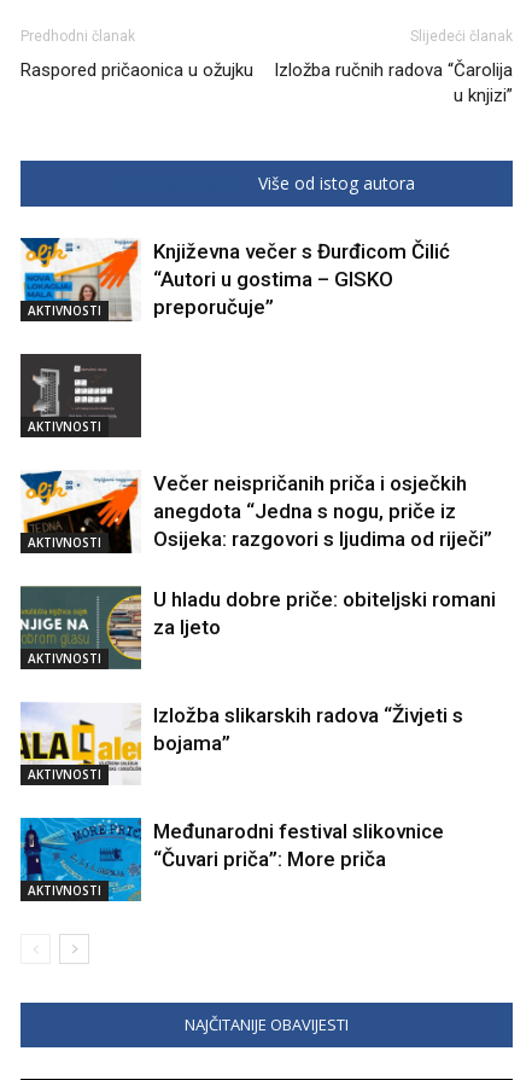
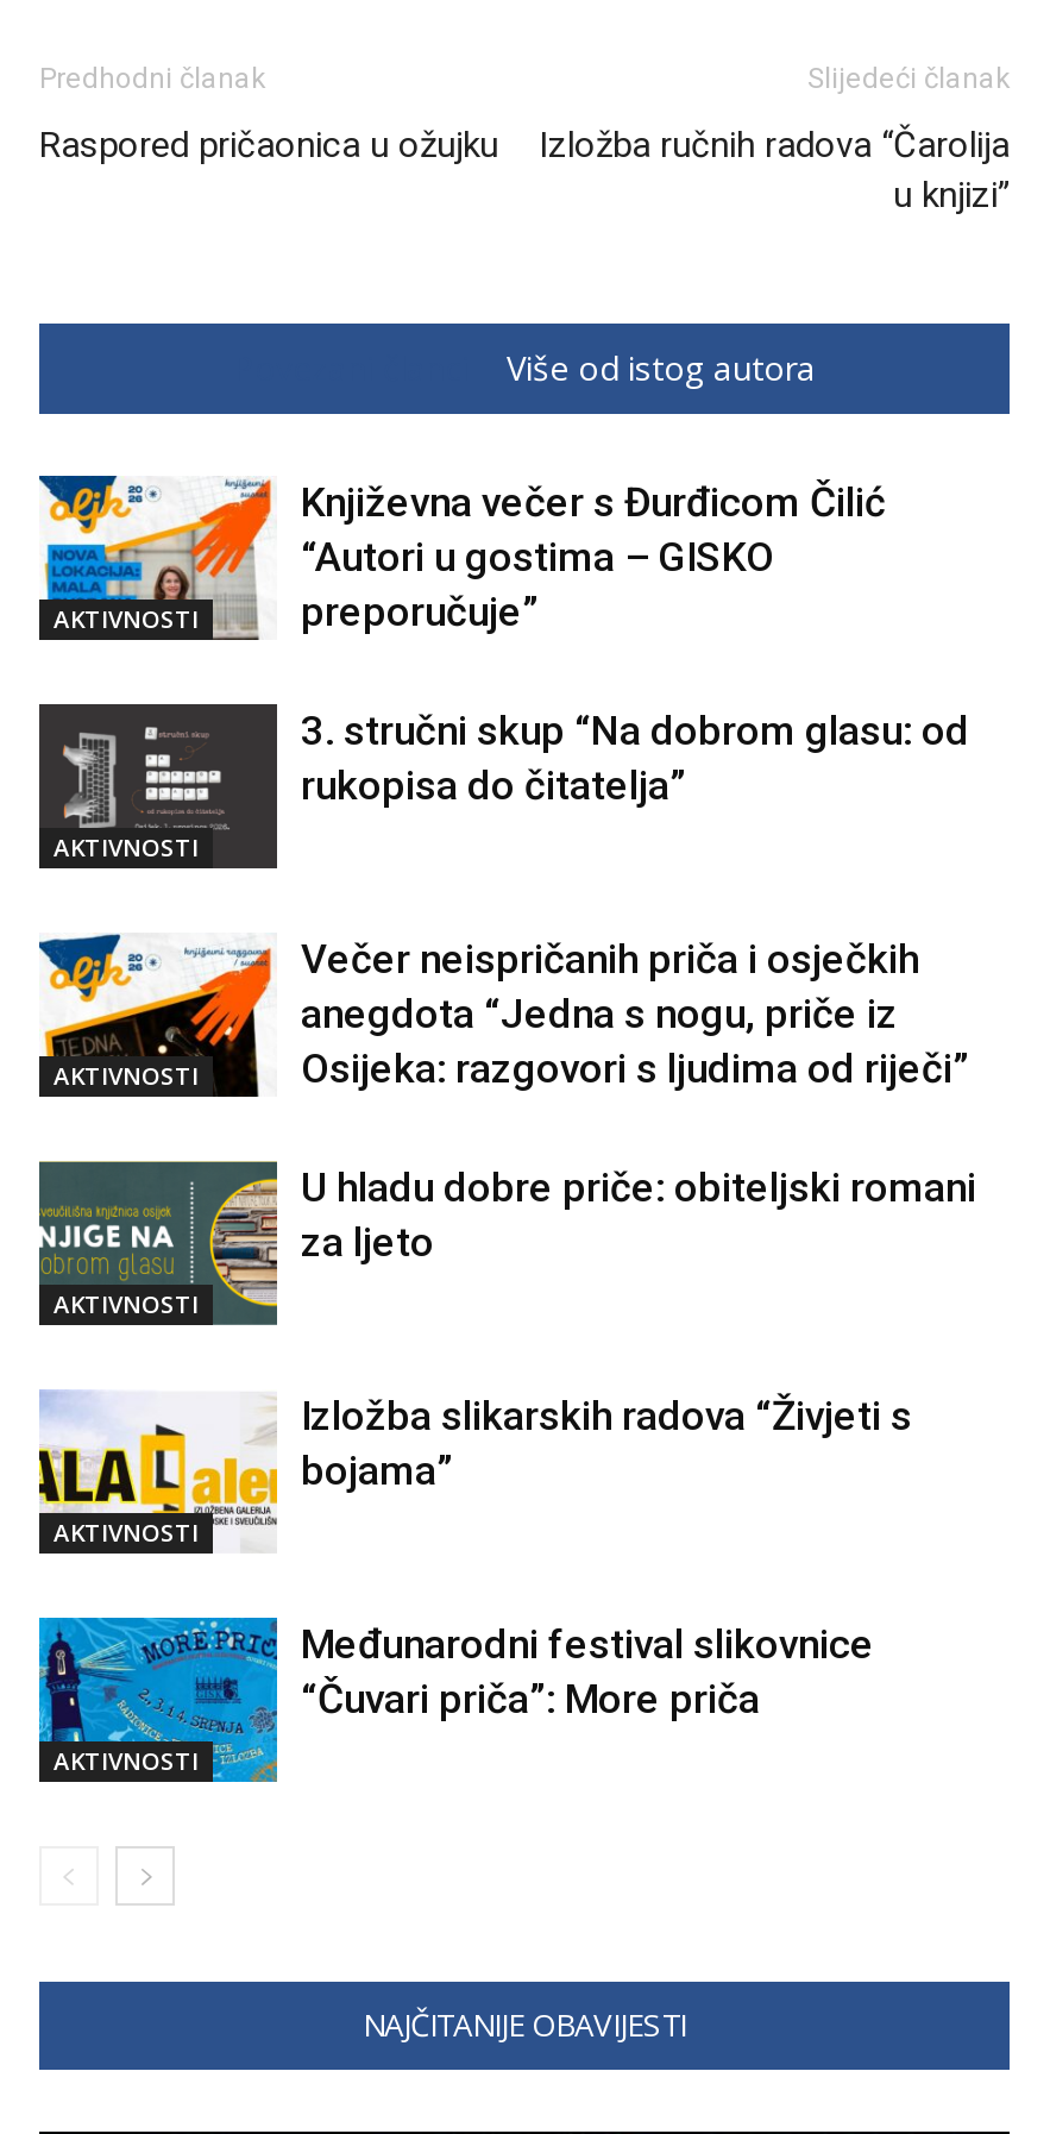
none -> [301,707,969,809] 3. stručni skup “Na dobrom glasu: od | rukopisa do čitatelja”

